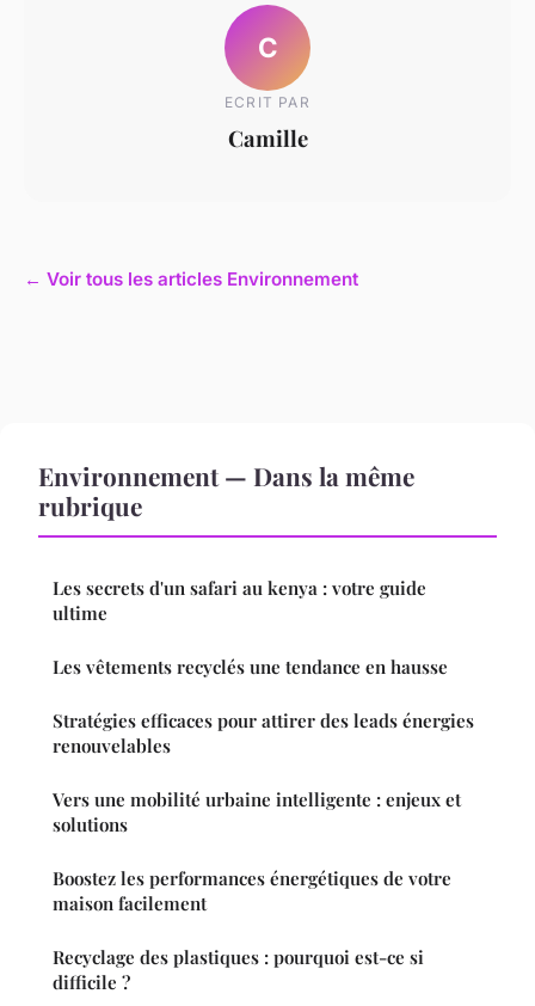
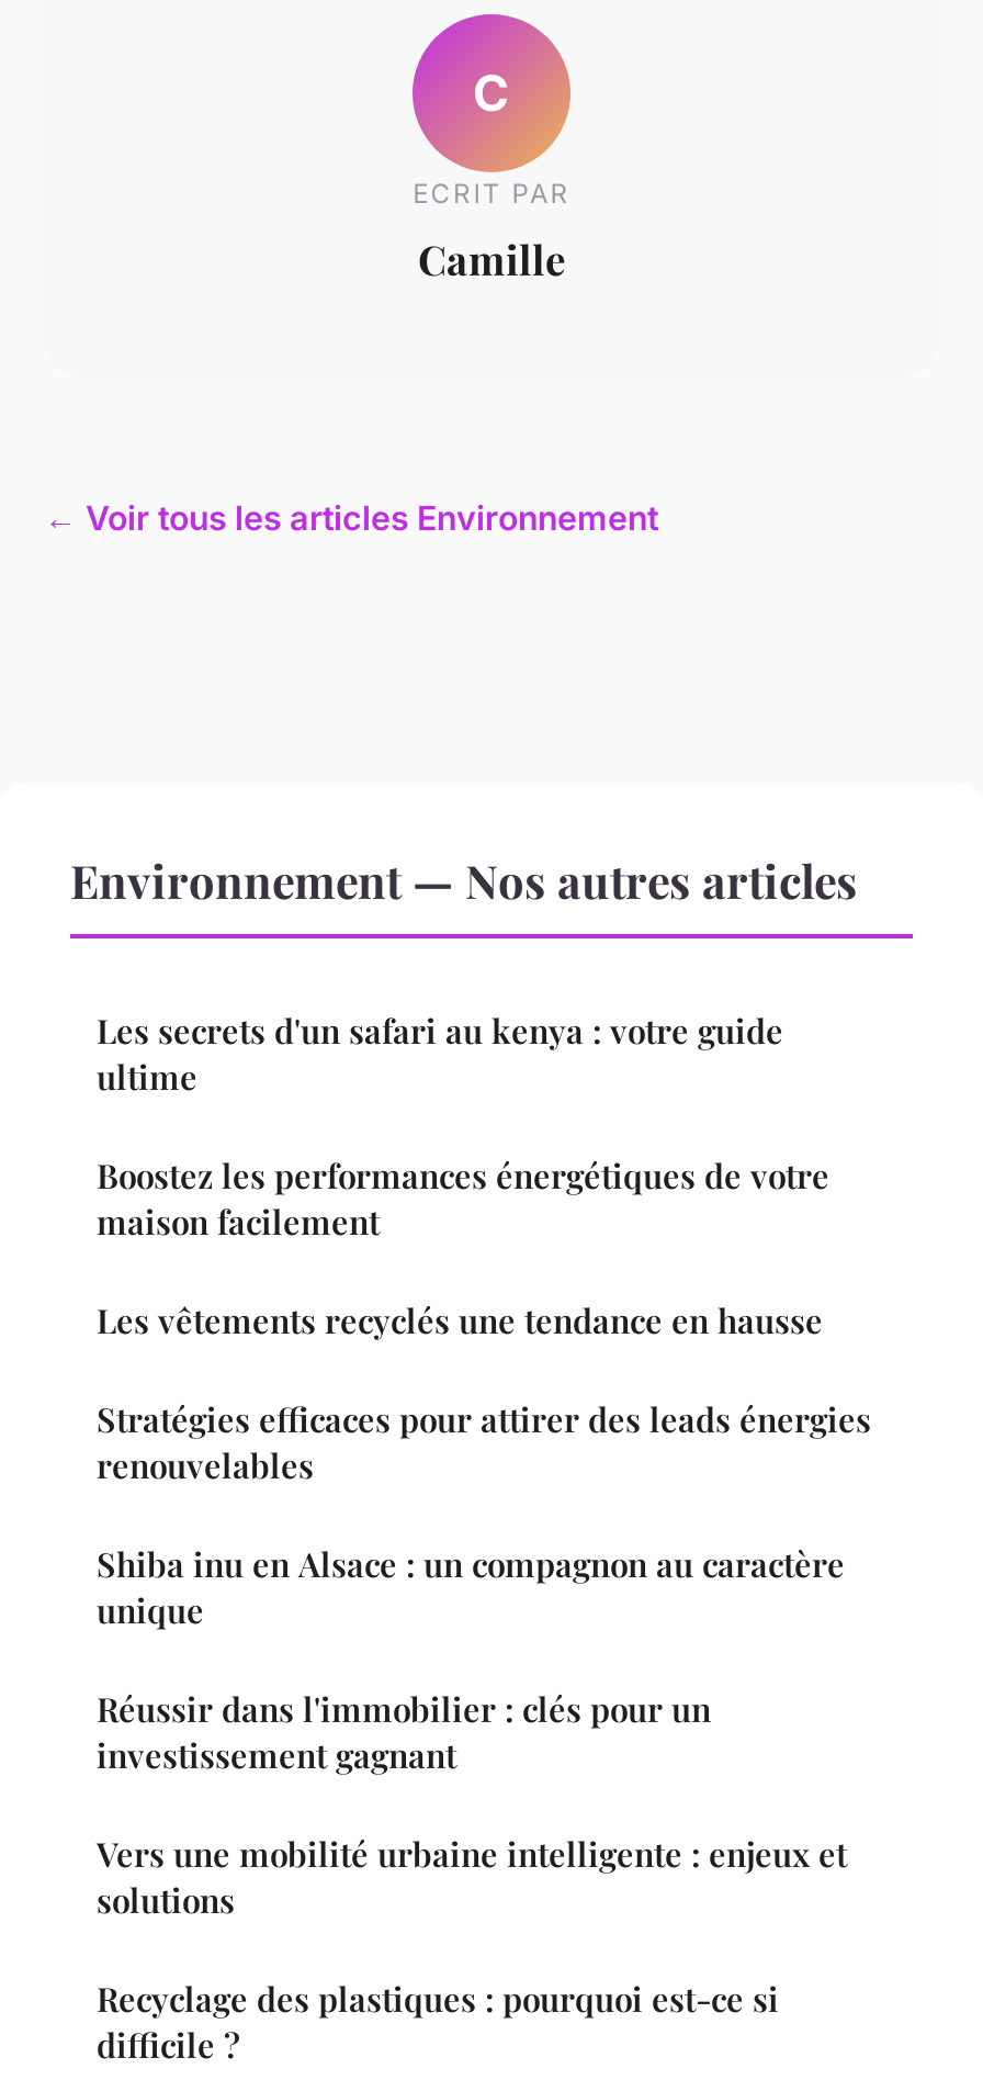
[38,459,414,522] Environnement — Dans la même | rubrique -> [70,848,858,910] Environnement — Nos autres articles
moved [53,576,426,625] -> [97,1009,783,1099]: Les secrets d'un safari au kenya : votre guide | ultime
none -> [97,1542,845,1777] Shiba inu en Alsace : un compagnon au caractère | unique | Réussir dans l'immobilier : clés pour un | investissement gagnant
moved [53,787,461,836] -> [97,1832,847,1922]: Vers une mobilité urbaine intelligente : enjeux et | solutions
moved [53,866,451,915] -> [97,1154,829,1244]: Boostez les performances énergétiques de votre | maison facilement

